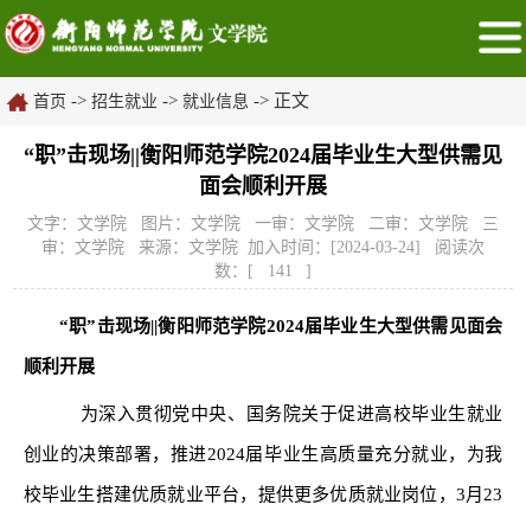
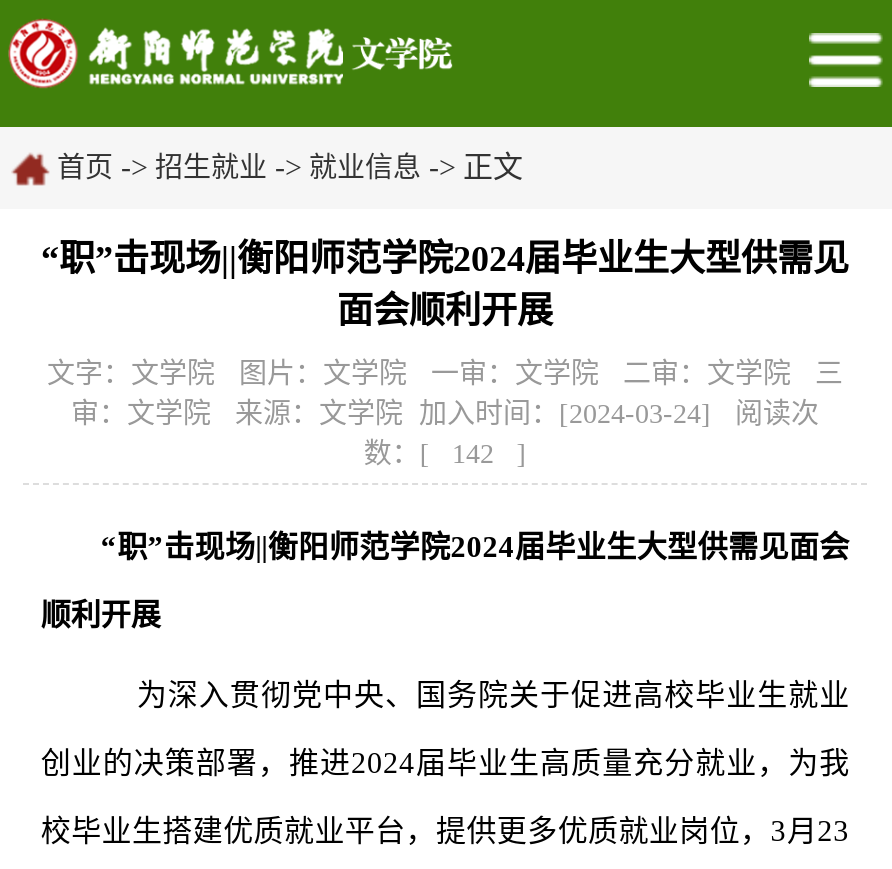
[267,262,292,280] 141 -> [452,439,494,469] 142

